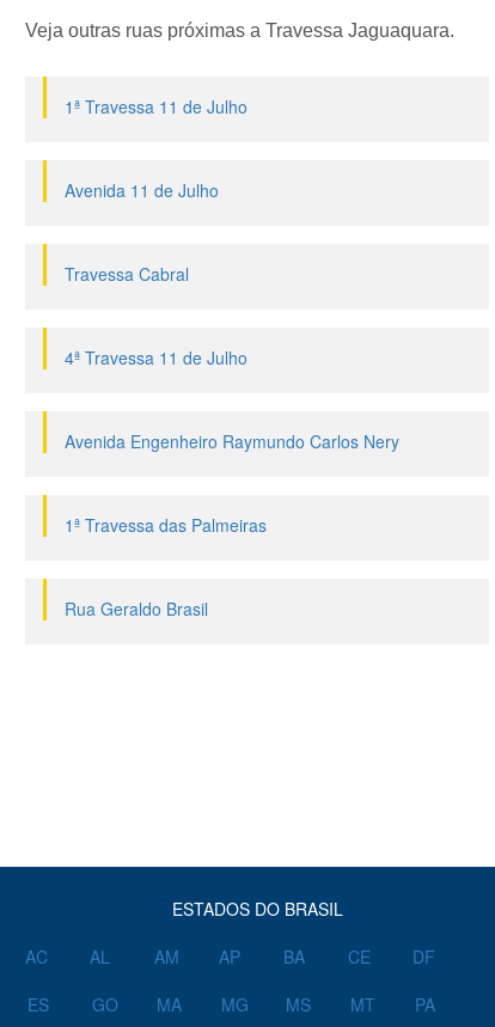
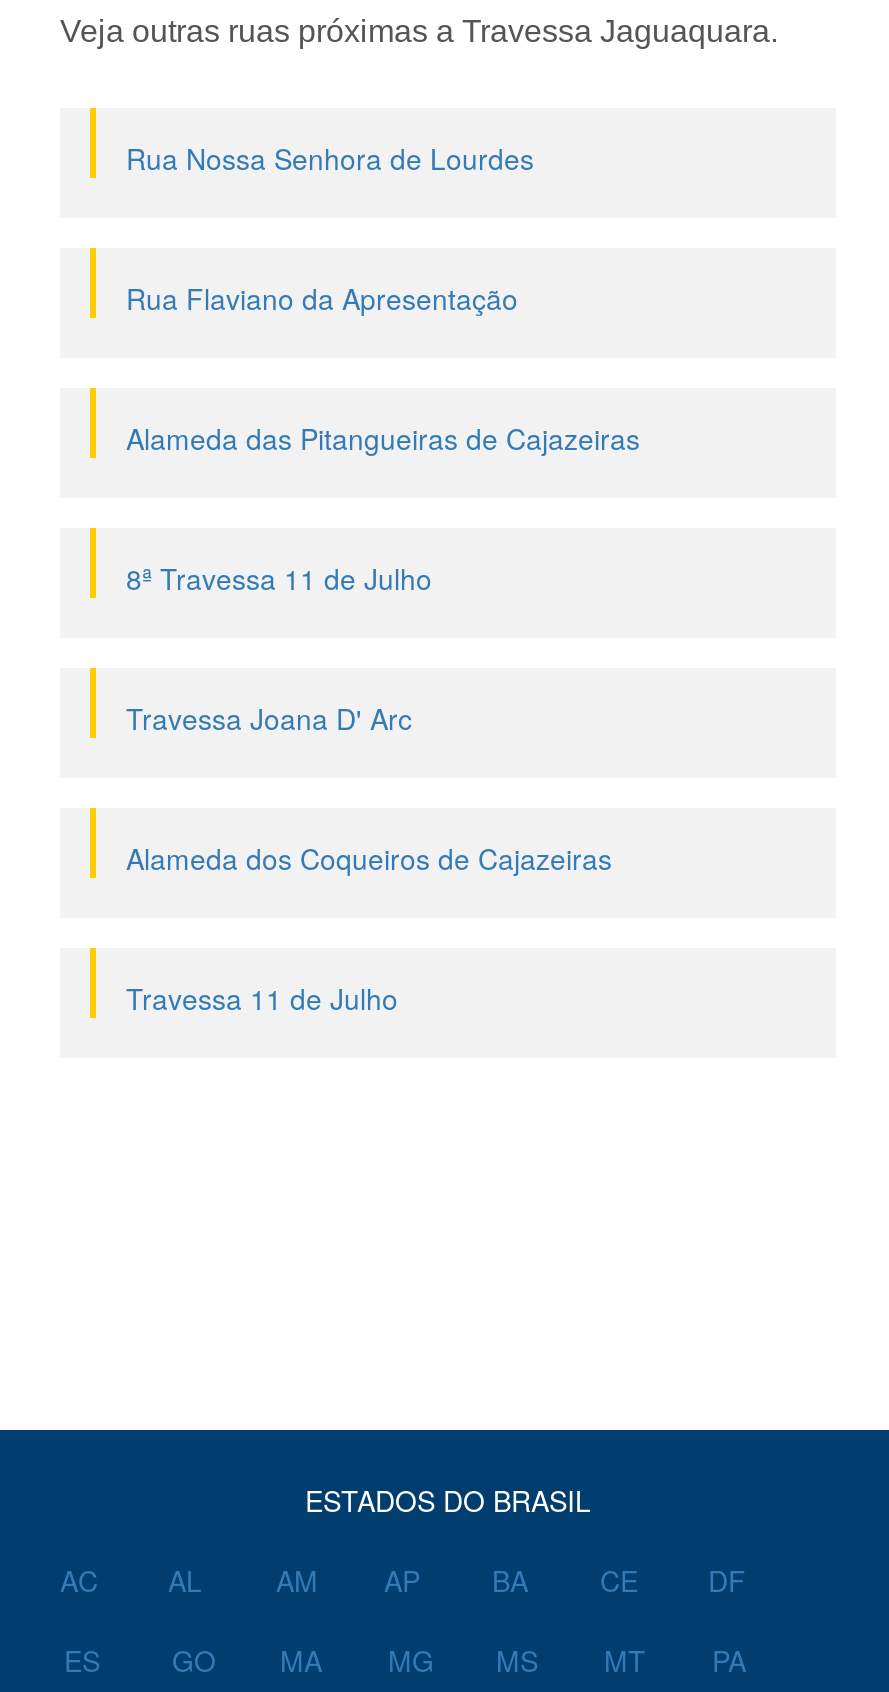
[65,94,247,118] 1ª Travessa 11 de Julho -> [126,138,534,178] Rua Nossa Senhora de Lourdes
[65,178,219,202] Avenida 11 de Julho -> [126,278,518,318] Rua Flaviano da Apresentação
[65,262,189,286] Travessa Cabral -> [126,418,640,458] Alameda das Pitangueiras de Cajazeiras
[65,346,247,369] 4ª Travessa 11 de Julho -> [126,558,432,598] 8ª Travessa 11 de Julho
[65,429,399,453] Avenida Engenheiro Raymundo Carlos Nery -> [126,698,412,738] Travessa Joana D' Arc
[65,513,267,537] 1ª Travessa das Palmeiras -> [126,838,612,878] Alameda dos Coqueiros de Cajazeiras
[65,597,208,621] Rua Geraldo Brasil -> [126,978,398,1018] Travessa 11 de Julho

